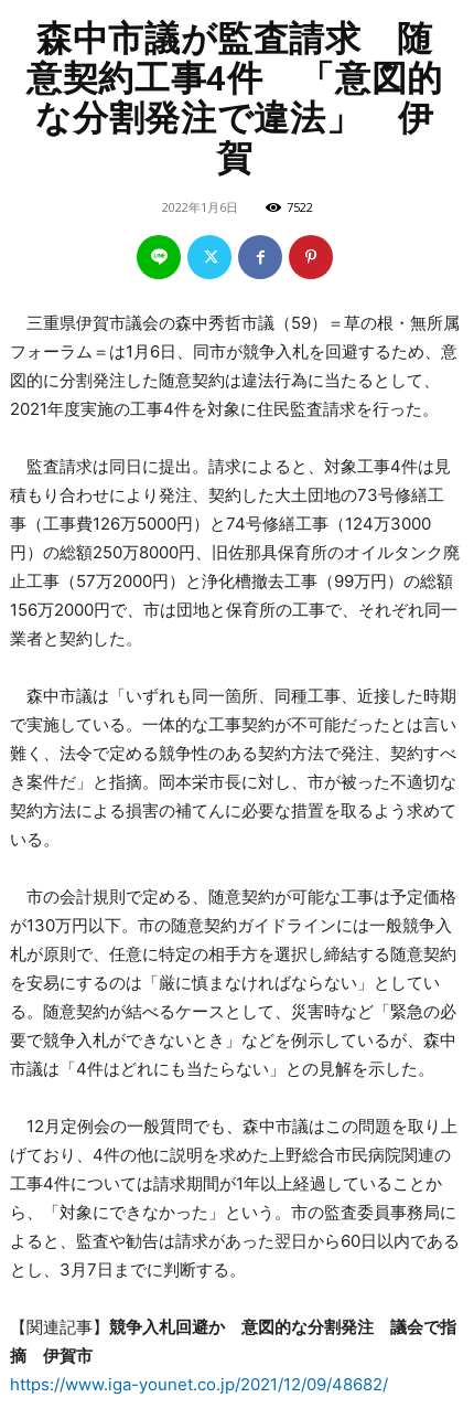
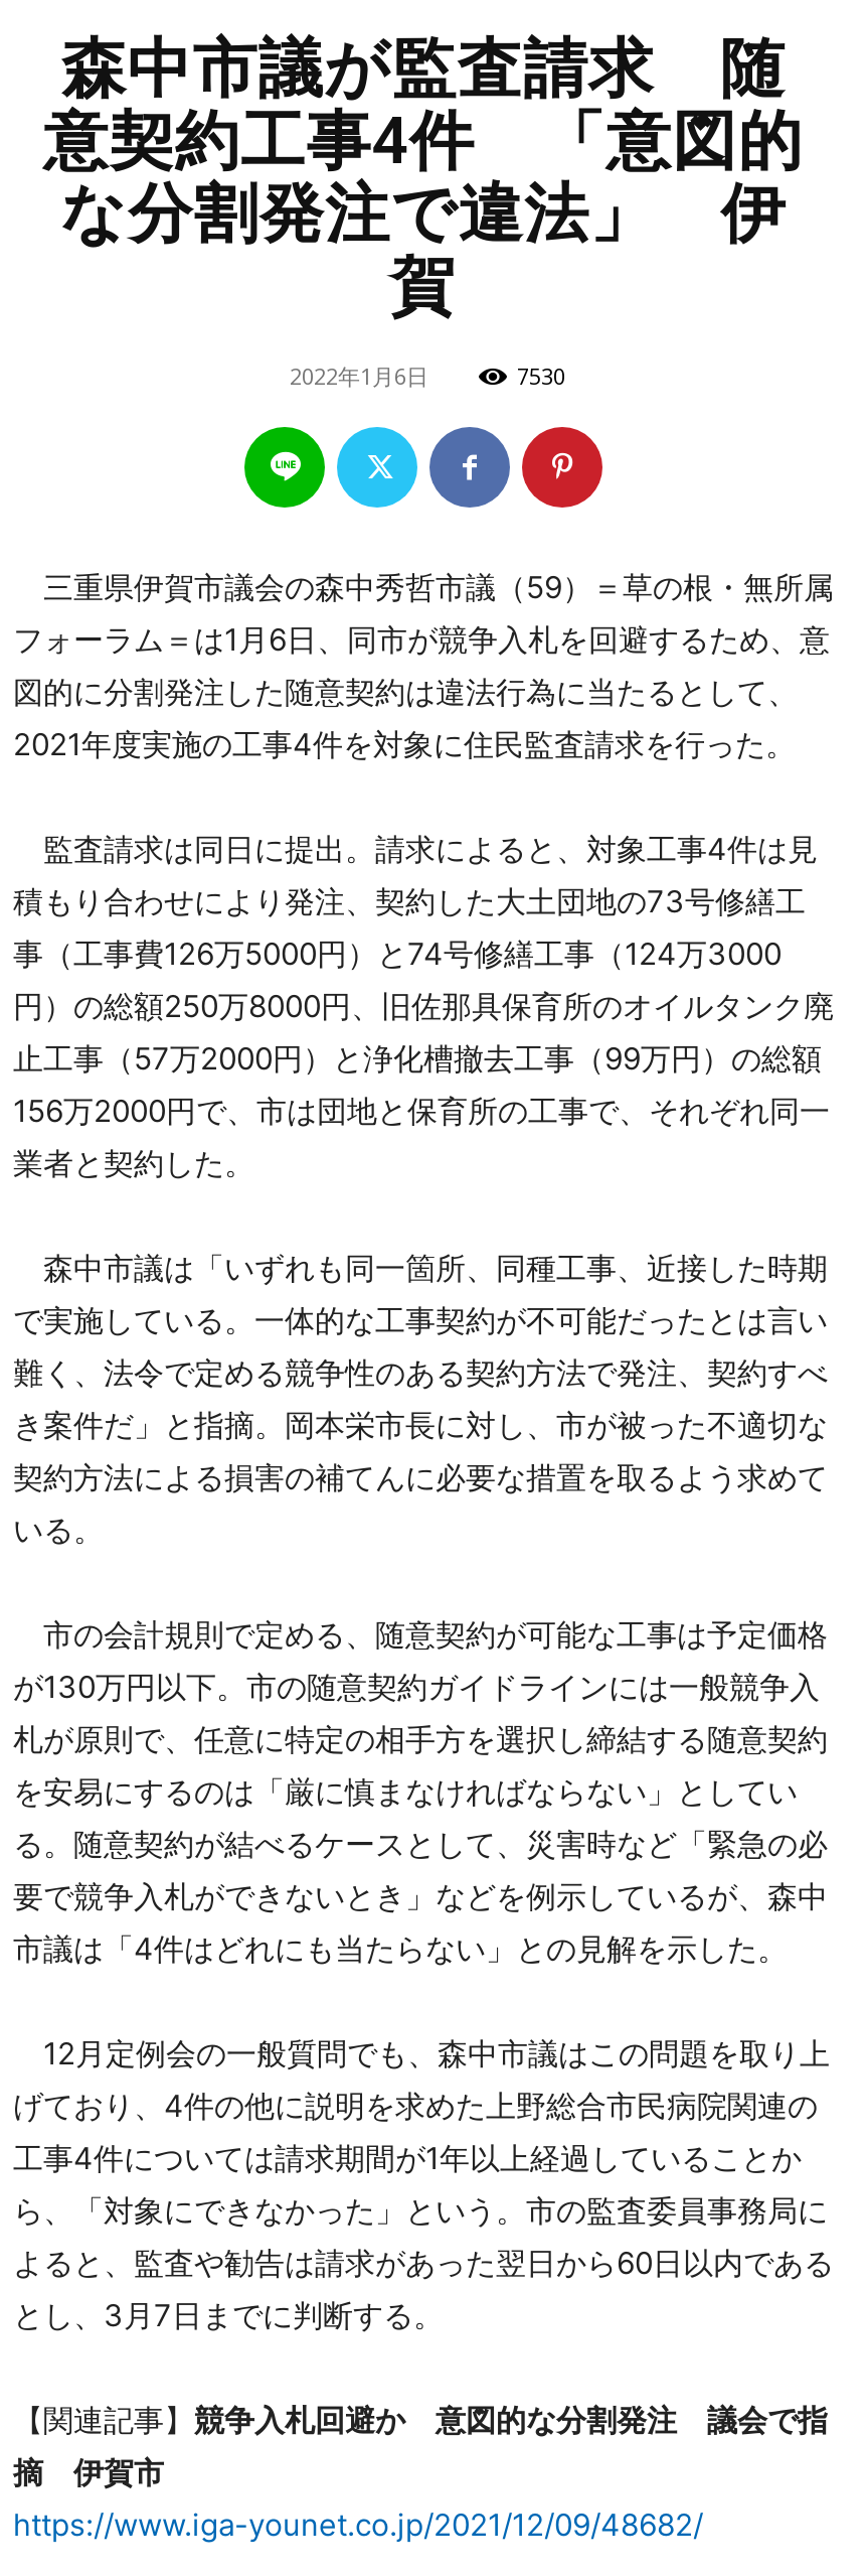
[286,199,313,215] 7522 -> [517,361,565,391] 7530

